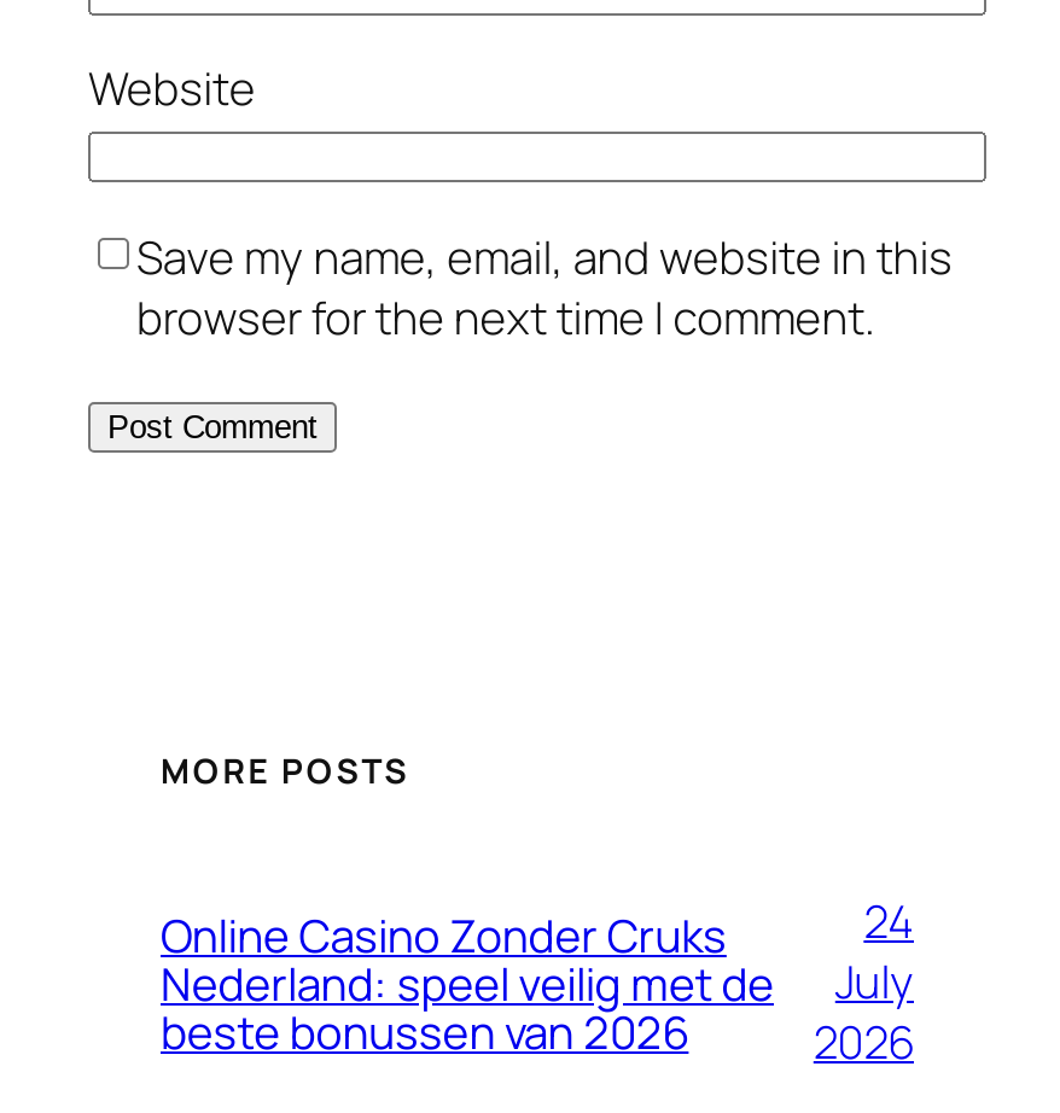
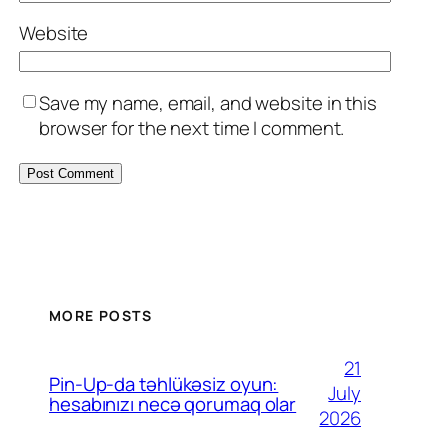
[161,903,774,1062] Online Casino Zonder Cruks | Nederland: speel veilig met de | beste bonussen van 2026 -> [49,370,296,416] Pin-Up-da təhlükəsiz oyun: | hesabınızı necə qorumaq olar
[864,890,914,952] 24 -> [344,355,361,381] 21

